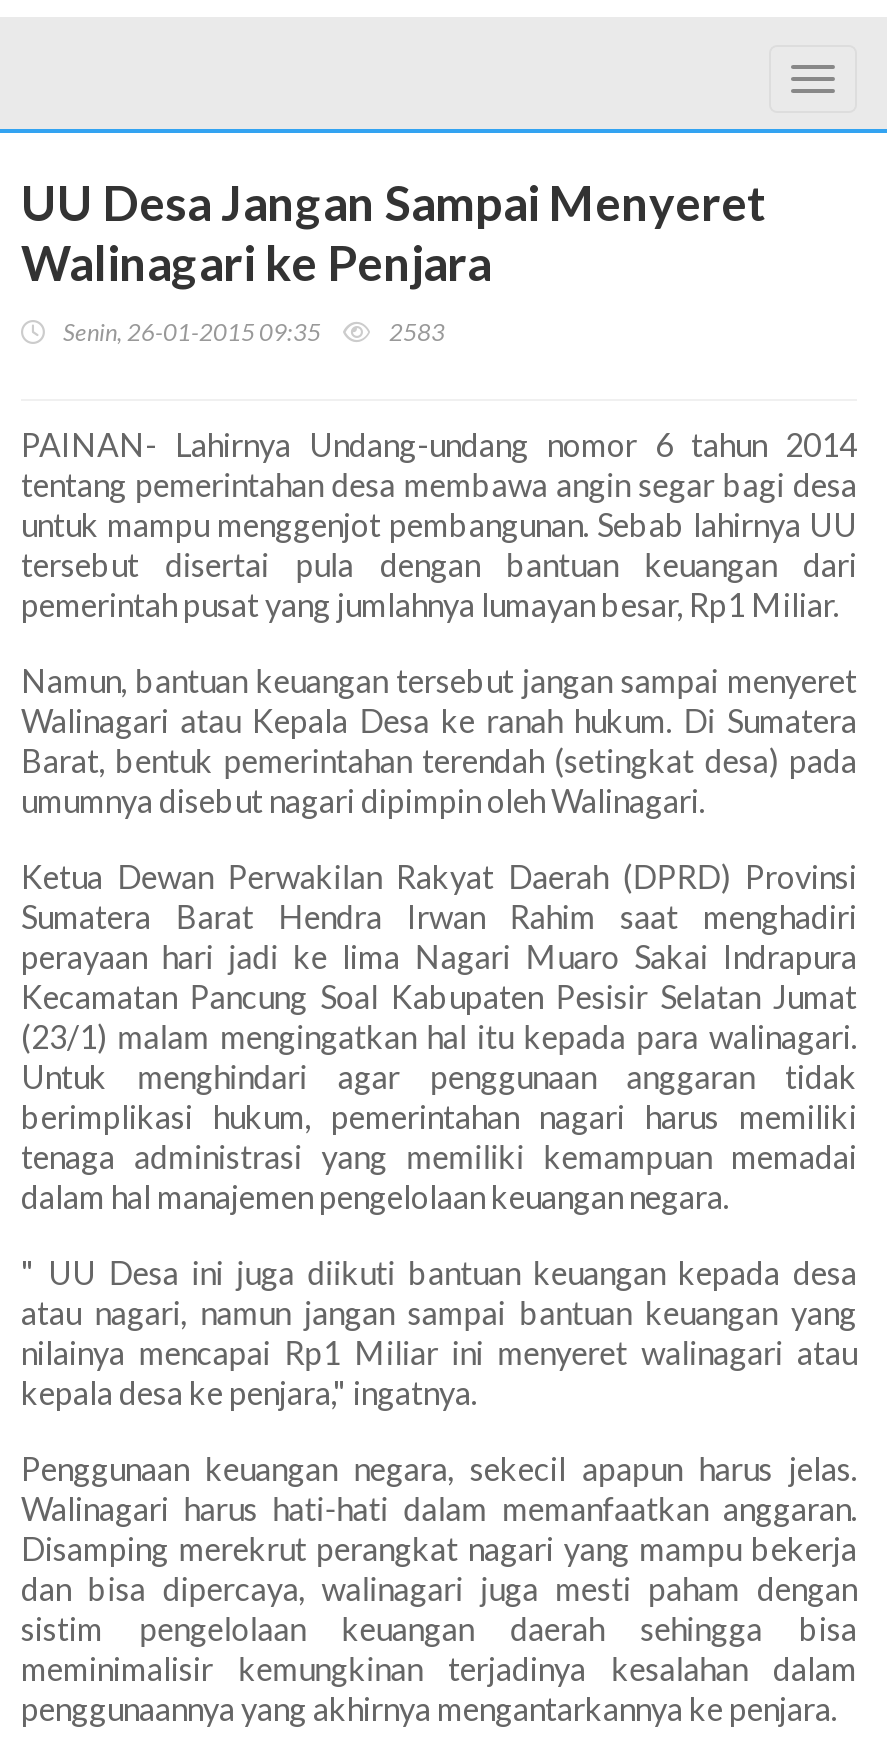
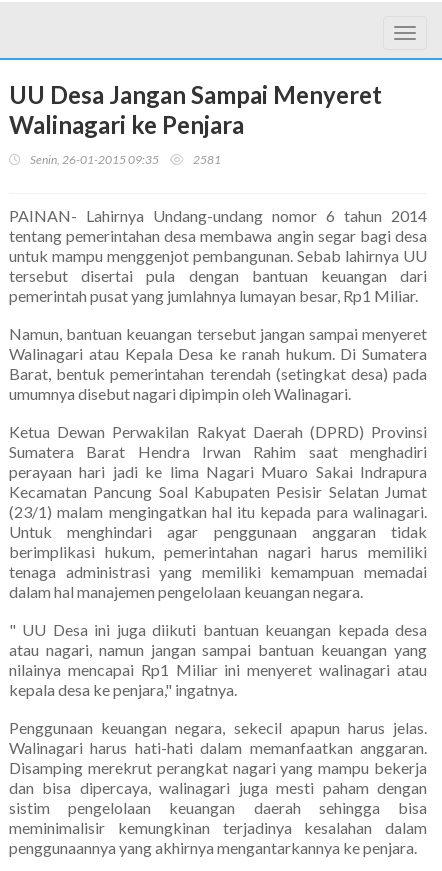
[389,316,445,346] 2583 -> [193,151,221,166] 2581

